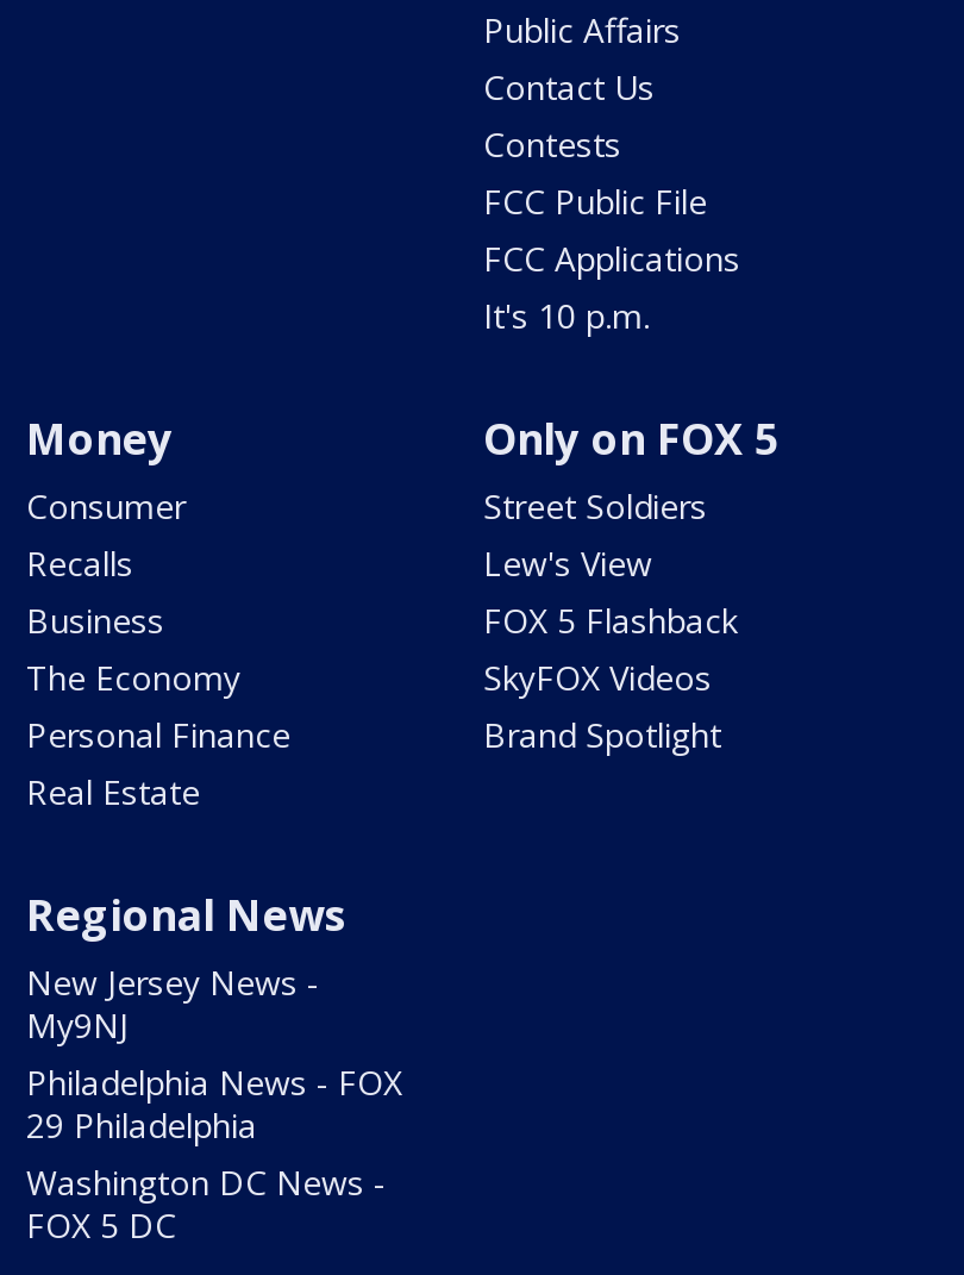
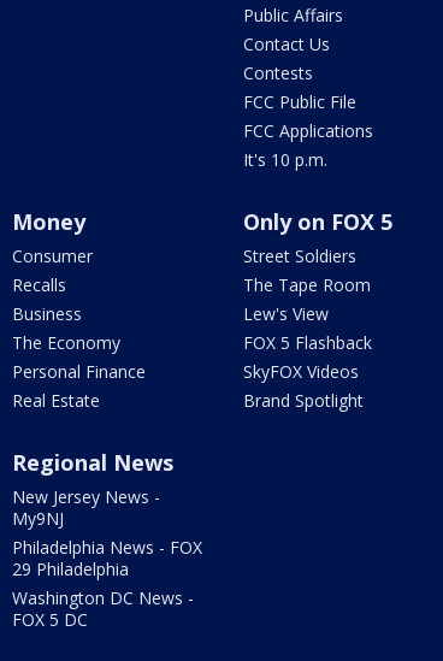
moved [483,541,738,758] -> [243,302,372,412]: Lew's View | FOX 5 Flashback | SkyFOX Videos | Brand Spotlight
none -> [243,274,371,296] The Tape Room

